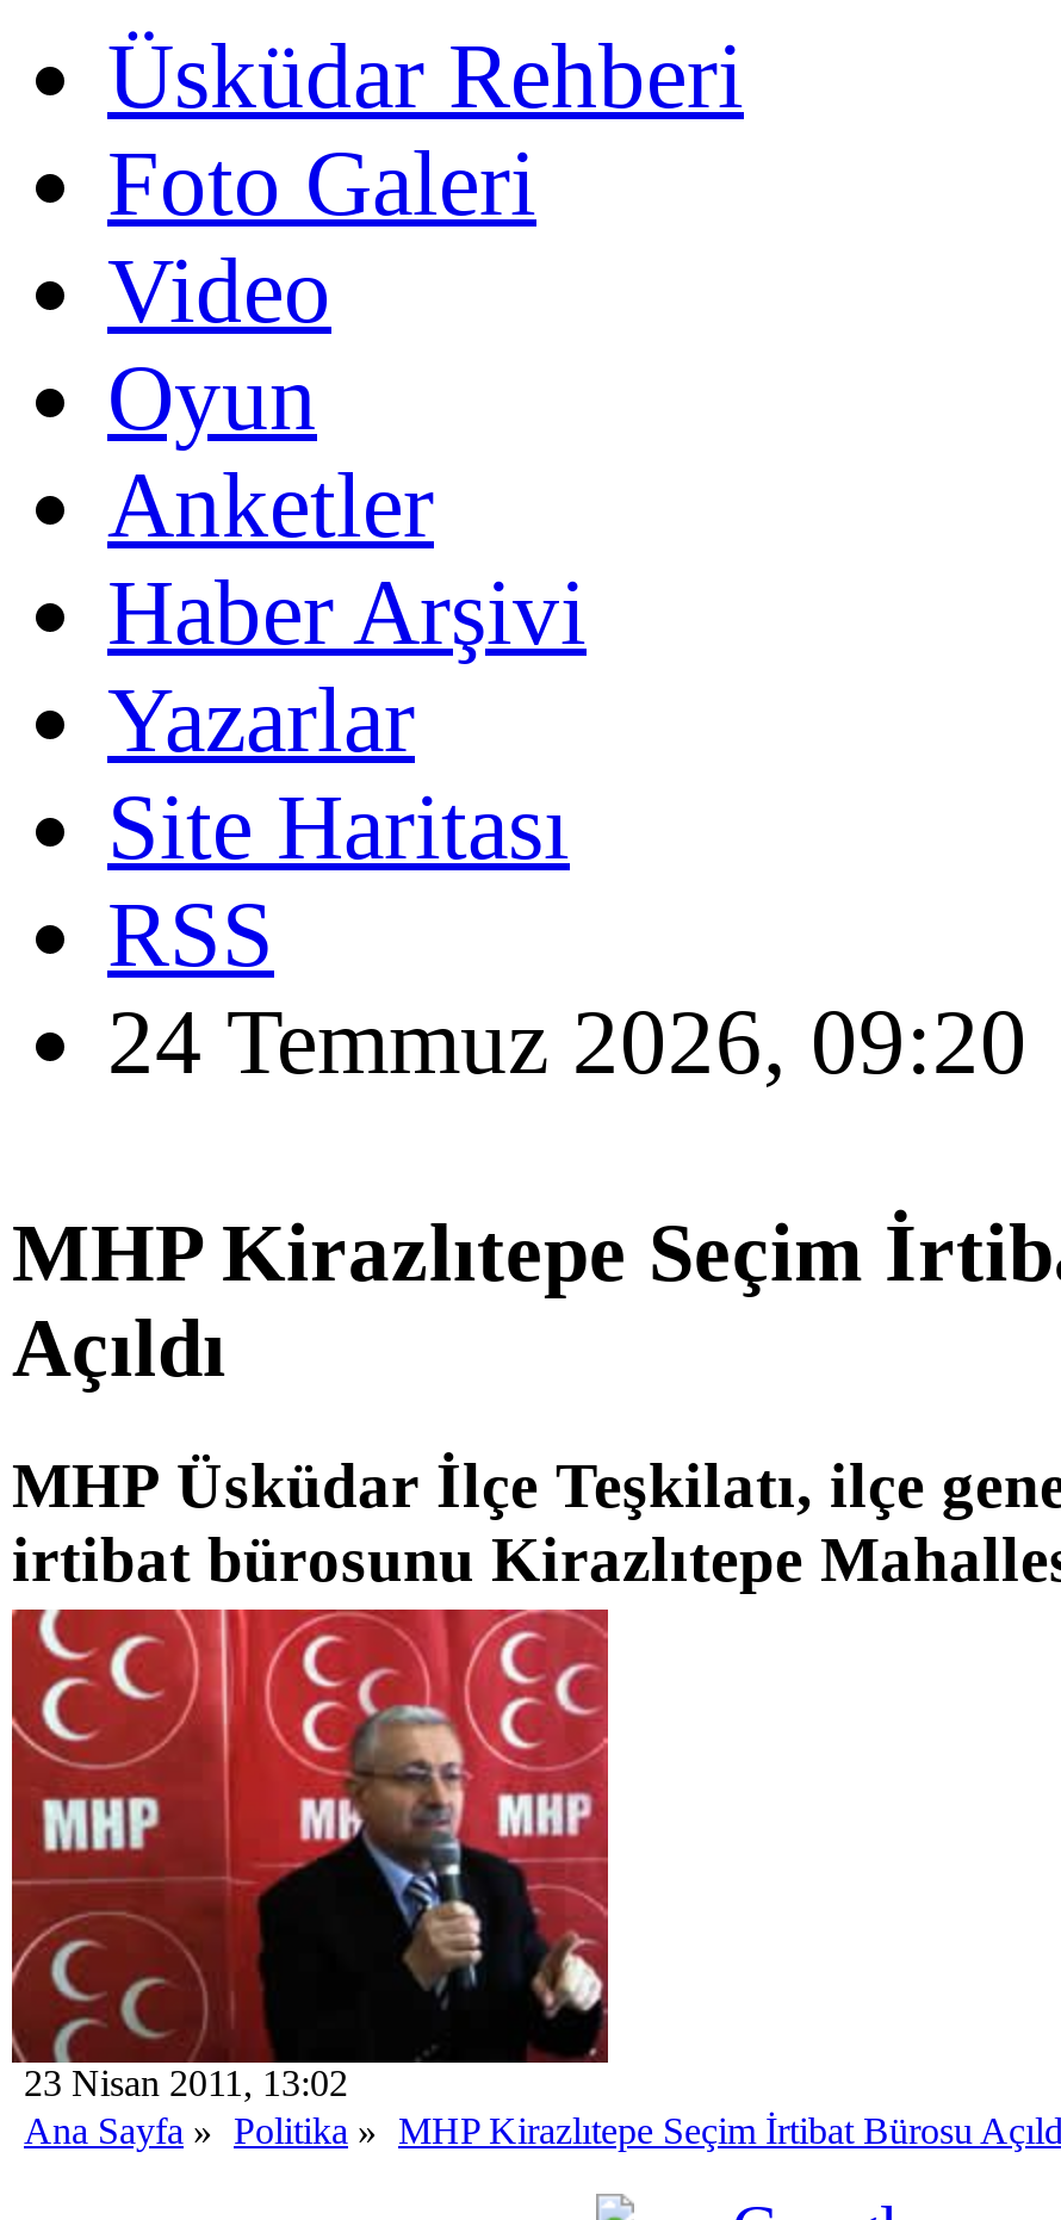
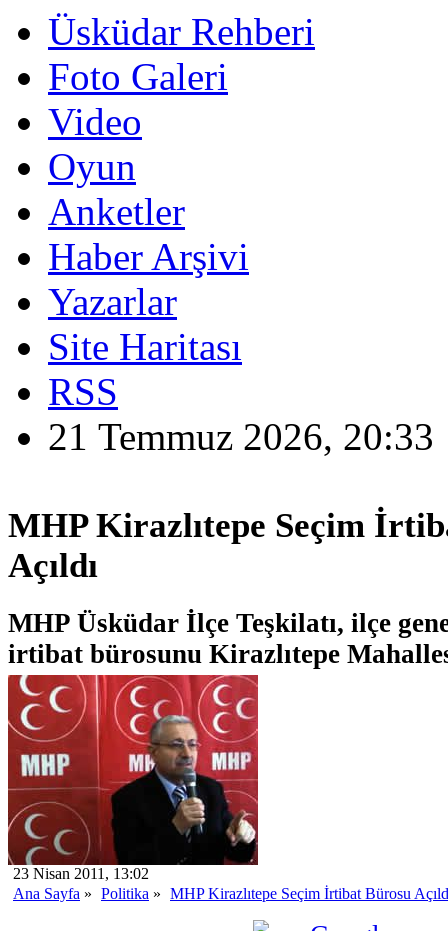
[107,990,1028,1092] 24 Temmuz 2026, 09:20 -> [48,415,434,458] 21 Temmuz 2026, 20:33

